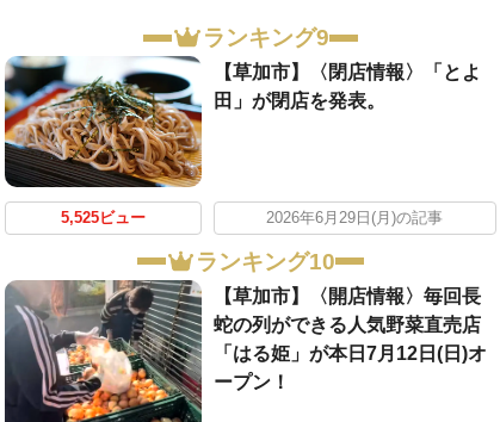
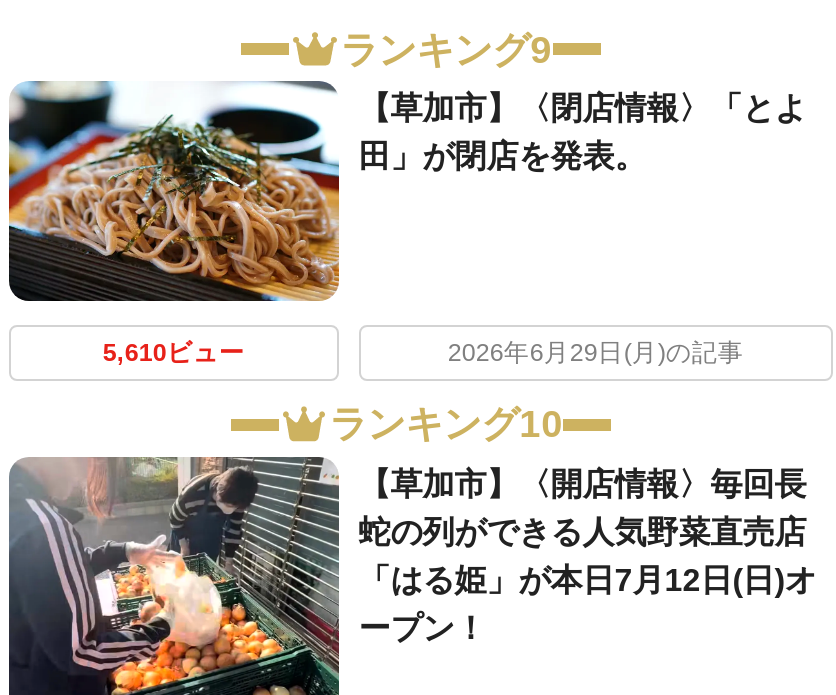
[61,210,145,227] 5,525ビュー -> [103,339,245,367] 5,610ビュー

